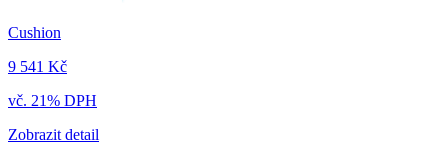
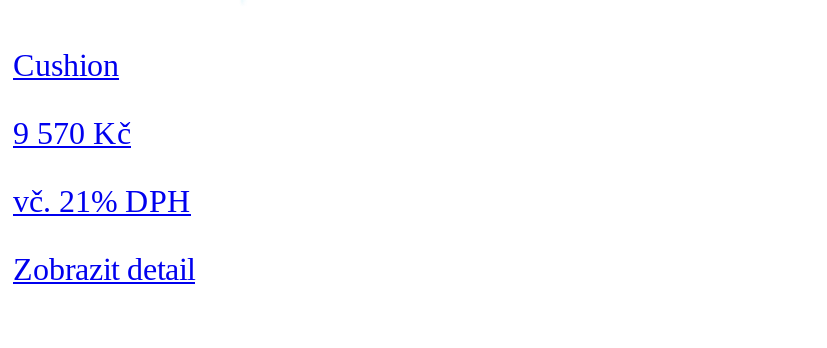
[8,58,67,75] 9 541 Kč -> [13,116,131,150] 9 570 Kč

